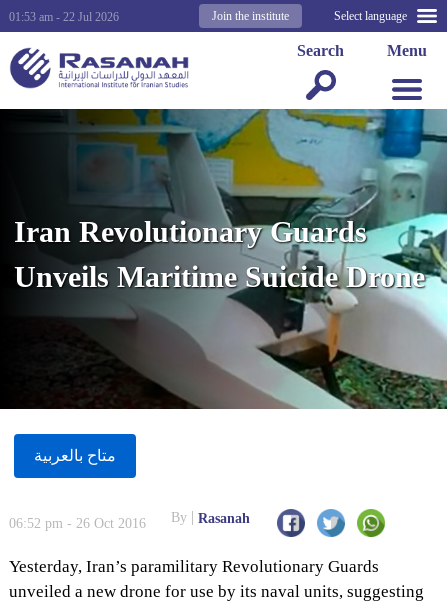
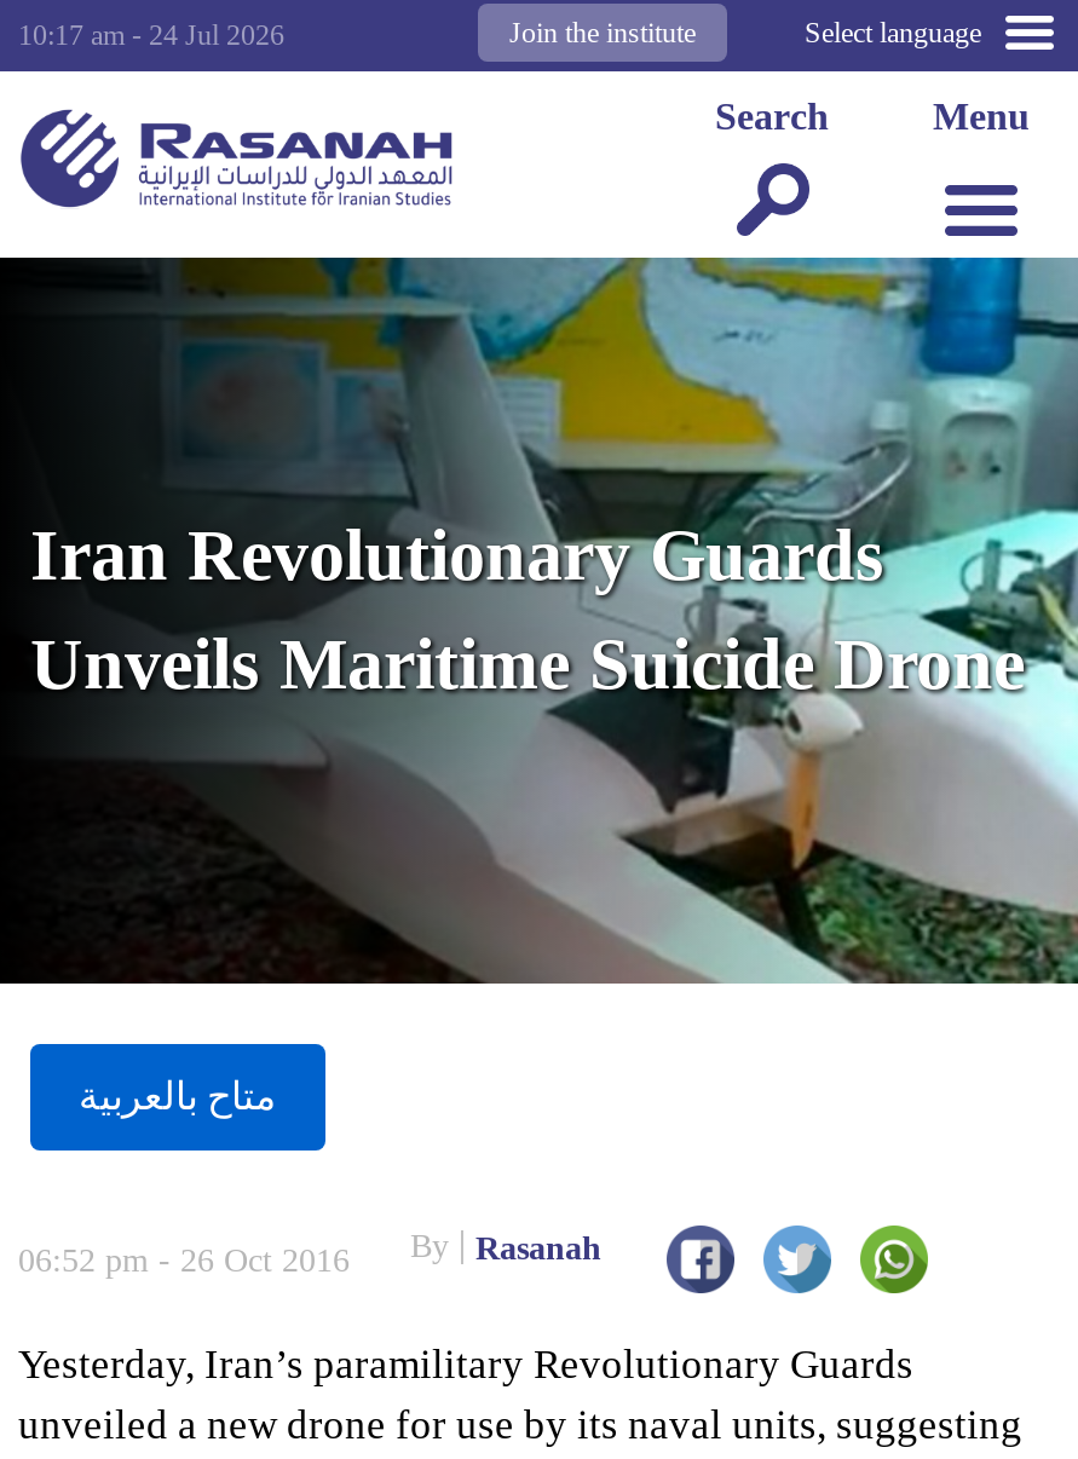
[9,10,119,24] 01:53 am - 22 Jul 2026 -> [18,18,284,52] 10:17 am - 24 Jul 2026

